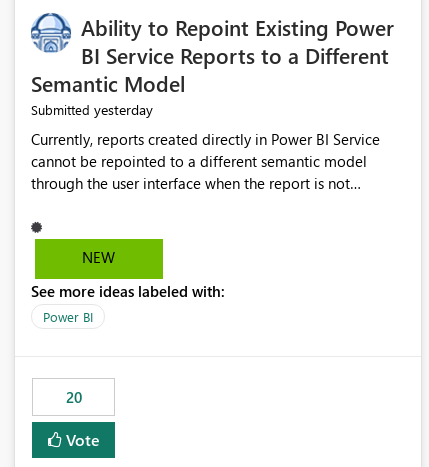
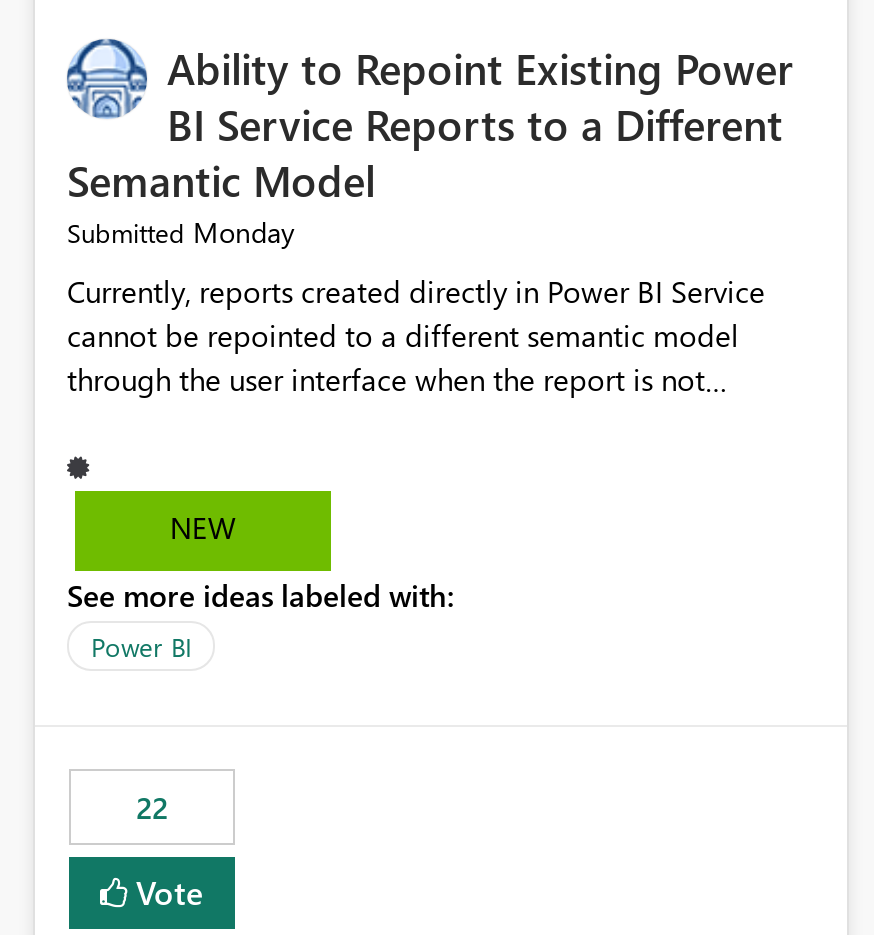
[31,100,153,119] Submitted yesterday -> [67,214,295,252] Submitted Monday
[65,387,81,407] 20 -> [136,788,168,828] 22

